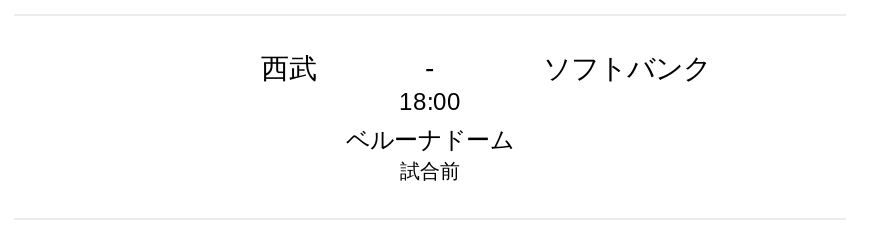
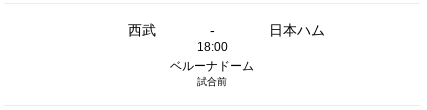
[543,51,711,83] ソフトバンク -> [268,22,324,38] 日本ハム

